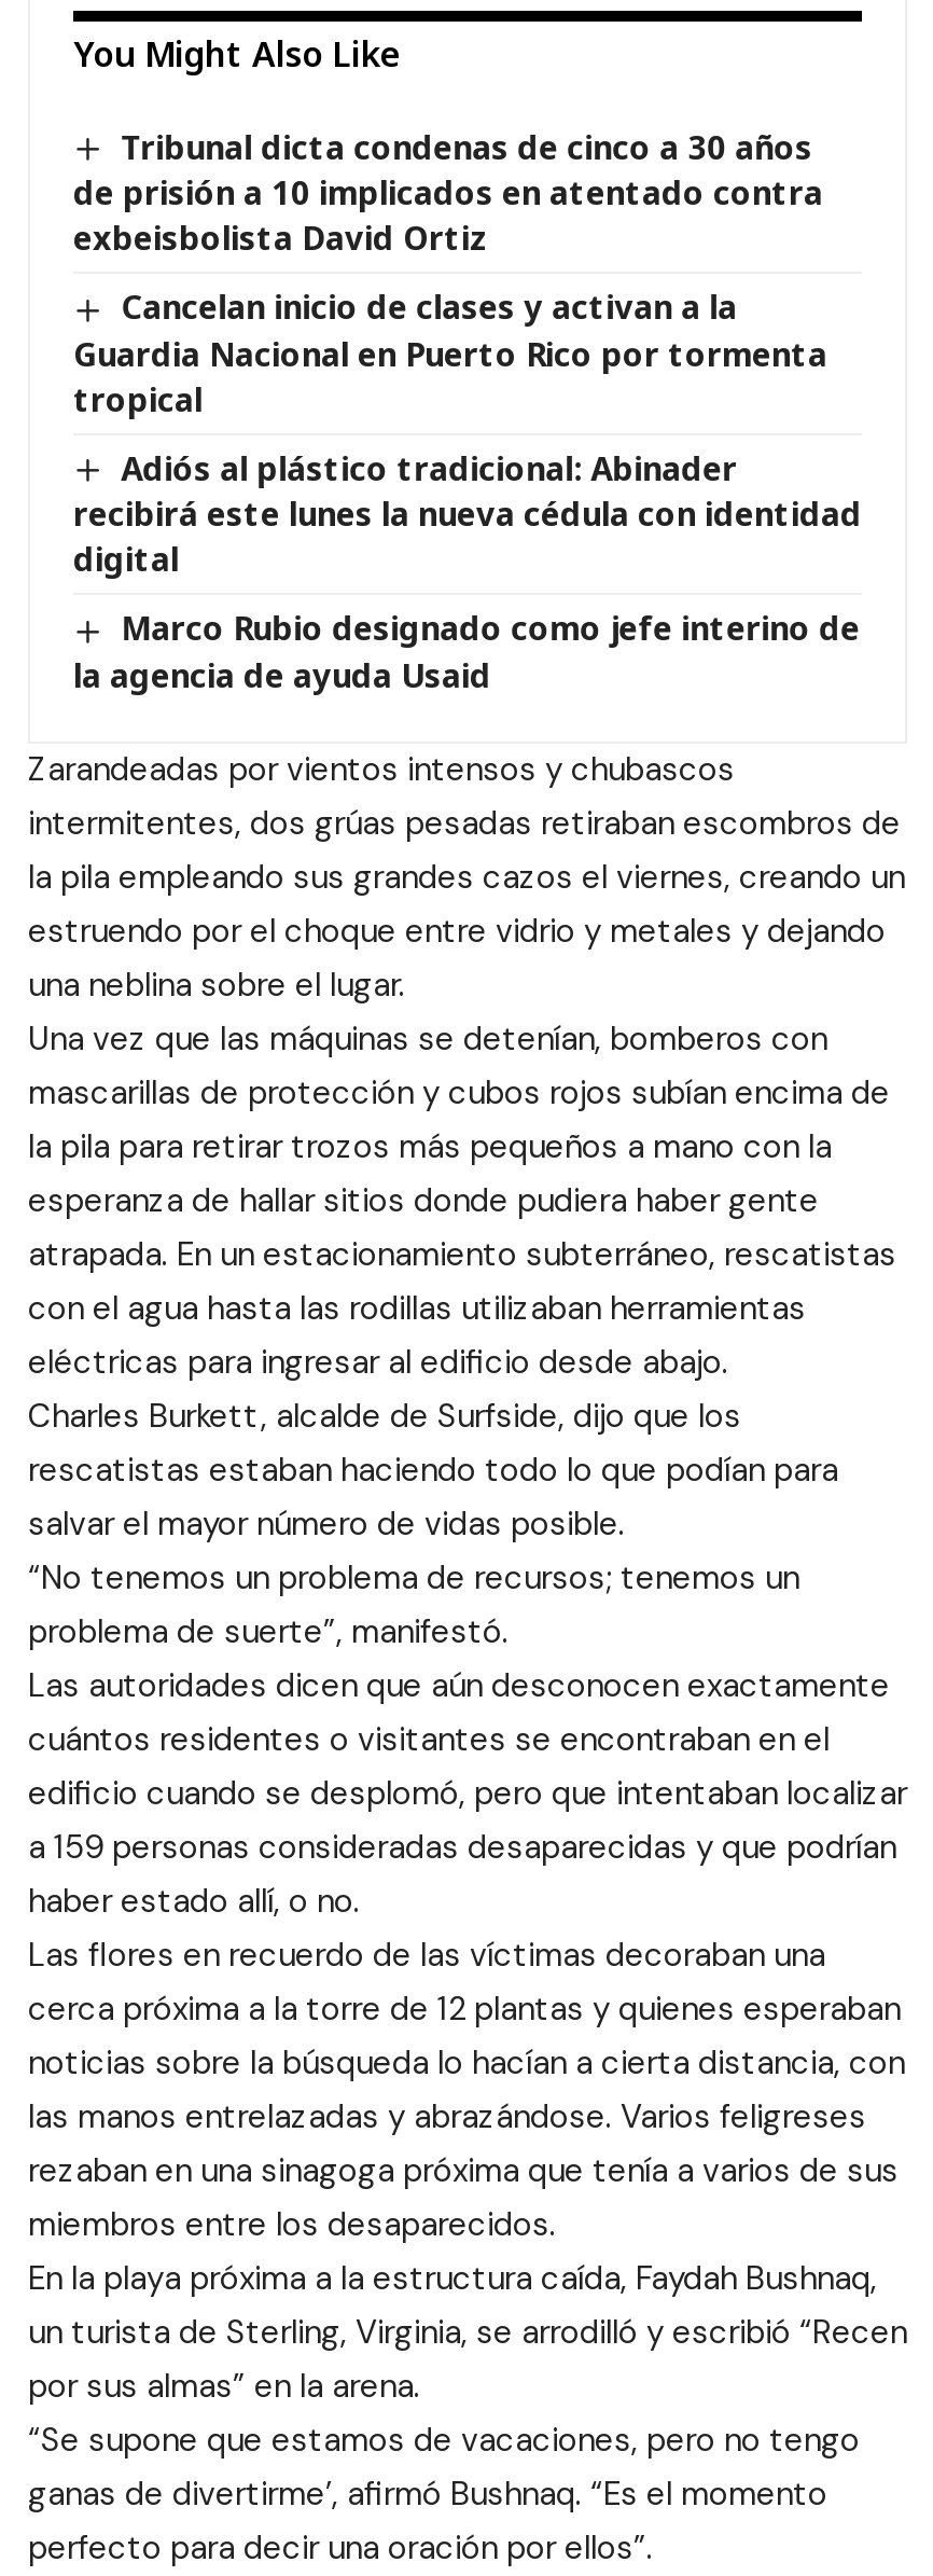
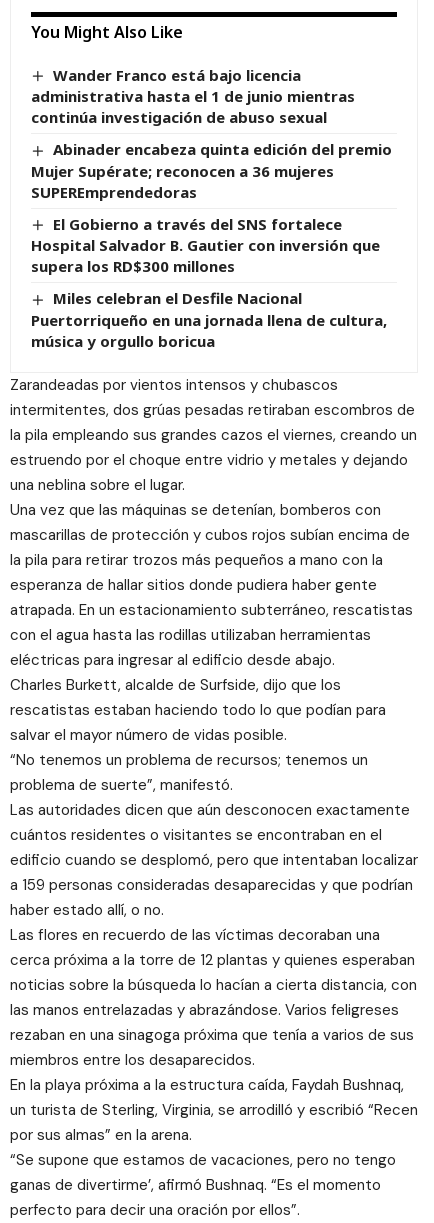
[73,125,823,260] Tribunal dicta condenas de cinco a 30 años | de prisión a 10 implicados en atentado contra | exbeisbolista David Ortiz -> [31,65,355,127] Wander Franco está bajo licencia | administrativa hasta el 1 de junio mientras | continúa investigación de abuso sexual
[73,285,827,420] Cancelan inicio de clases y activan a la | Guardia Nacional en Puerto Rico por tormenta | tropical -> [31,139,392,202] Abinader encabeza quinta edición del premio | Mujer Supérate; reconocen a 36 mujeres | SUPEREmprendedoras
[73,446,862,580] Adiós al plástico tradicional: Abinader | recibirá este lunes la nueva cédula con identidad | digital -> [31,214,380,276] El Gobierno a través del SNS fortalece | Hospital Salvador B. Gautier con inversión que | supera los RD$300 millones
[73,606,860,695] Marco Rubio designado como jefe interino de | la agencia de ayuda Usaid -> [31,288,387,351] Miles celebran el Desfile Nacional | Puertorriqueño en una jornada llena de cultura, | música y orgullo boricua

